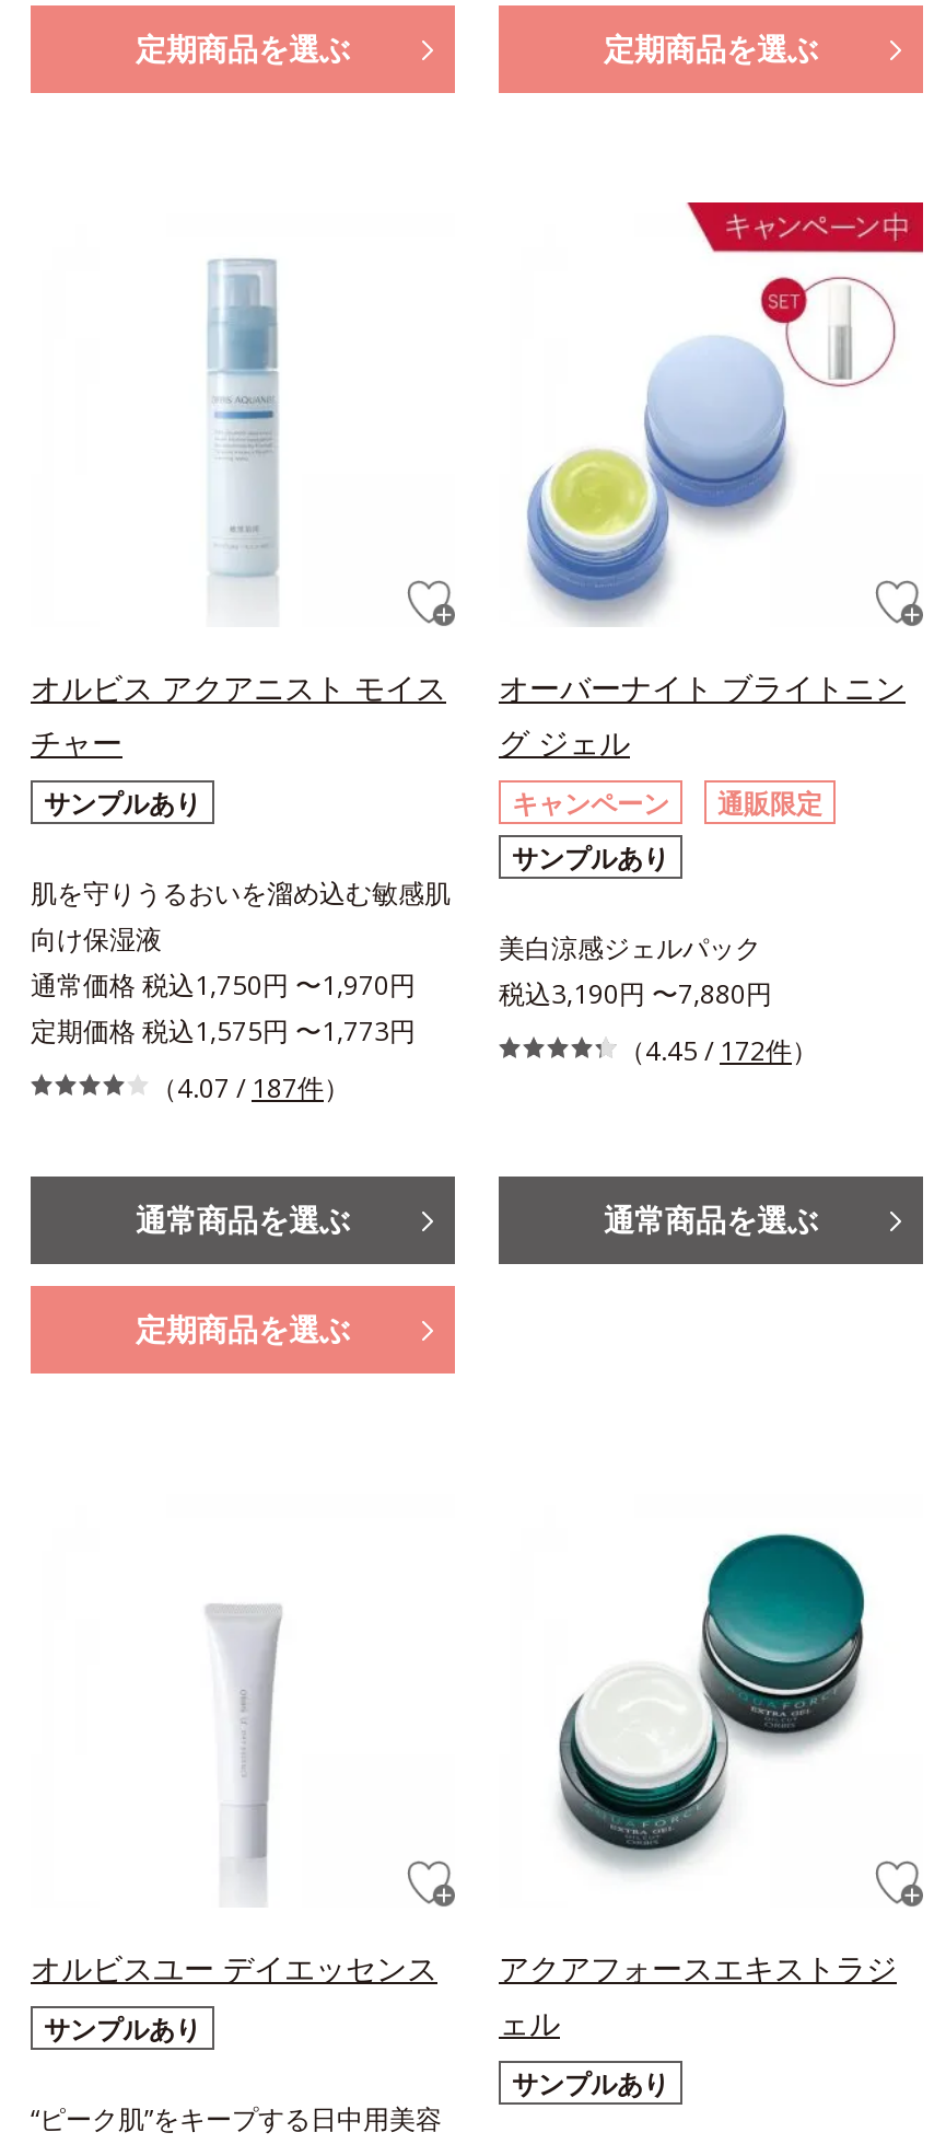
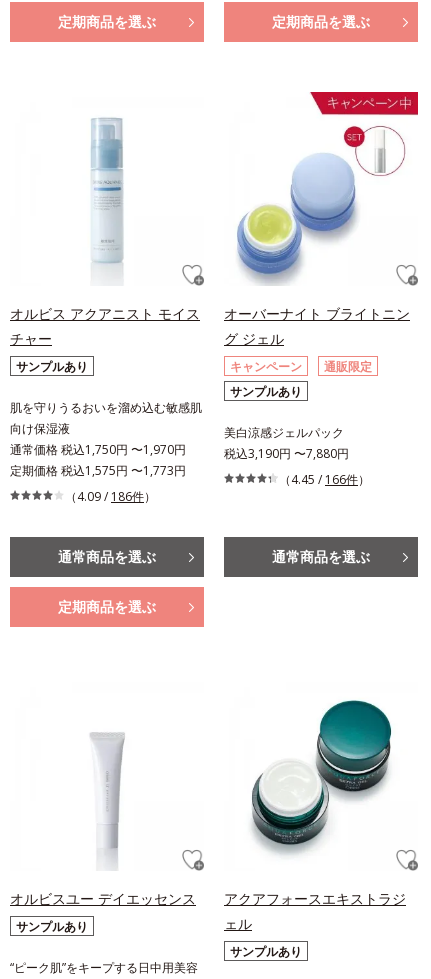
[619,1032,818,1069] （4.45 / 172件） -> [279,471,370,488] （4.45 / 166件）
[151,1069,350,1106] （4.07 / 187件） -> [65,488,156,505] （4.09 / 186件）

